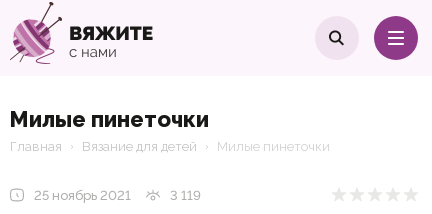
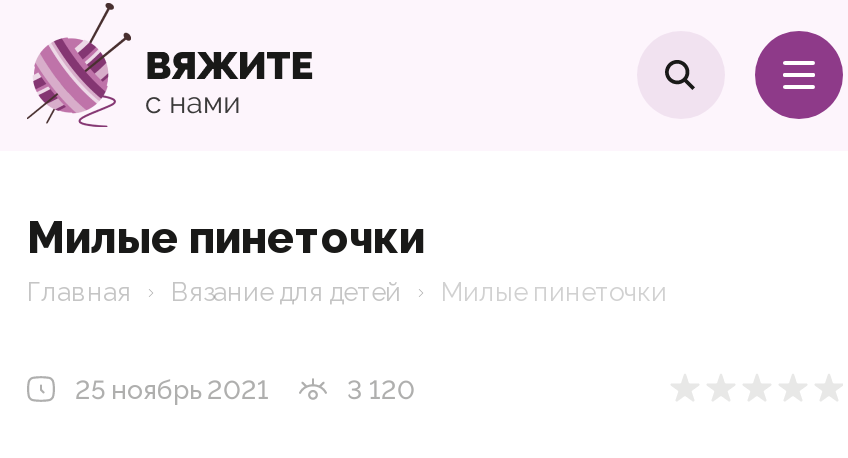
[170,188,201,203] 3 119 -> [347,375,415,405] 3 120

